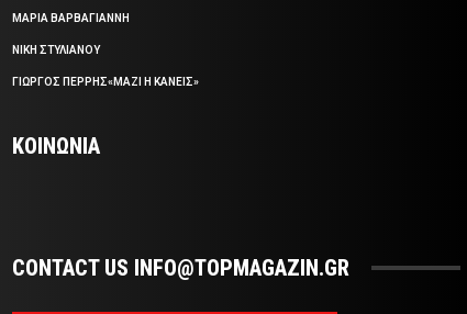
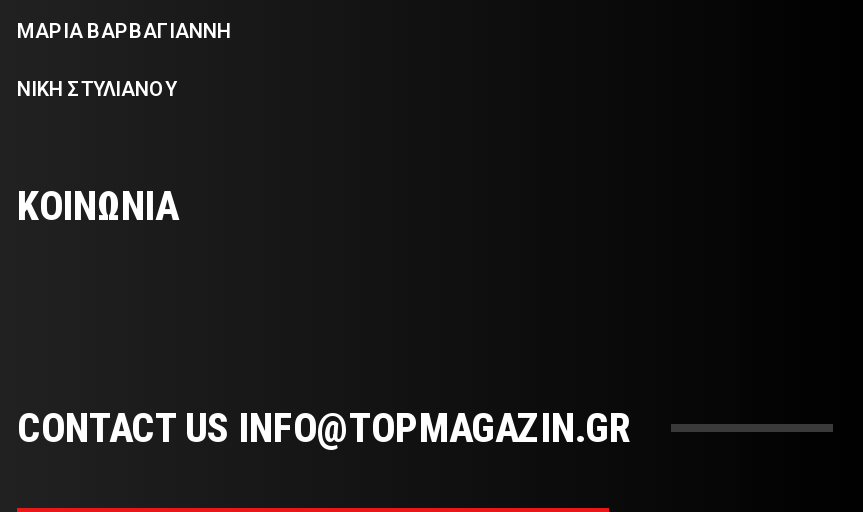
[12,76,199,88] ΓΙΩΡΓΟΣ ΠΕΡΡΗΣ«ΜΑΖΙ Η ΚΑΝΕΙΣ» -> none

